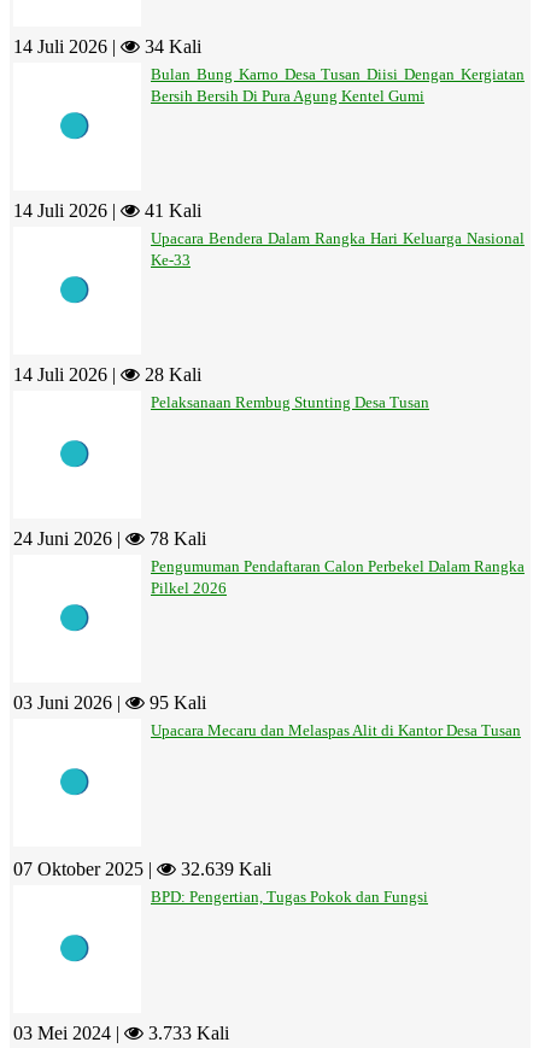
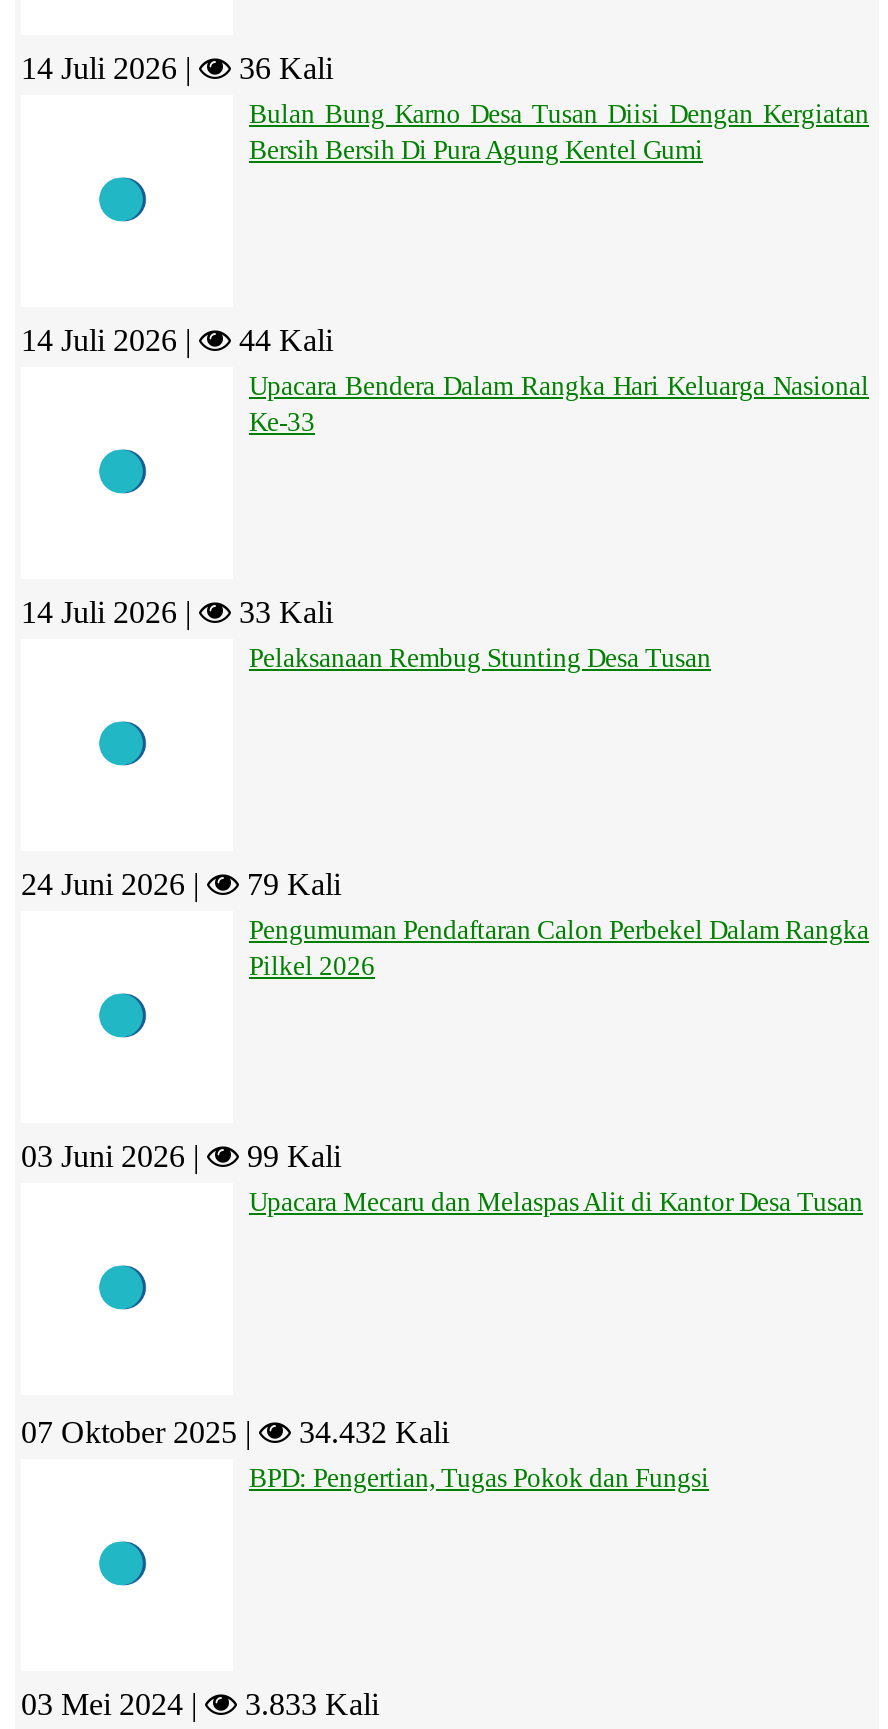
[140,36,201,56] 34 Kali -> [231,51,333,85] 36 Kali
[140,200,201,220] 41 Kali -> [231,323,333,357] 44 Kali
[140,364,201,384] 28 Kali -> [231,595,333,629] 33 Kali
[145,528,206,548] 78 Kali -> [239,867,341,901] 79 Kali
[145,692,206,712] 95 Kali -> [239,1139,341,1173] 99 Kali
[176,858,271,879] 32.639 Kali -> [291,1415,449,1449] 34.432 Kali
[143,1022,229,1043] 3.733 Kali -> [237,1687,379,1721] 3.833 Kali

